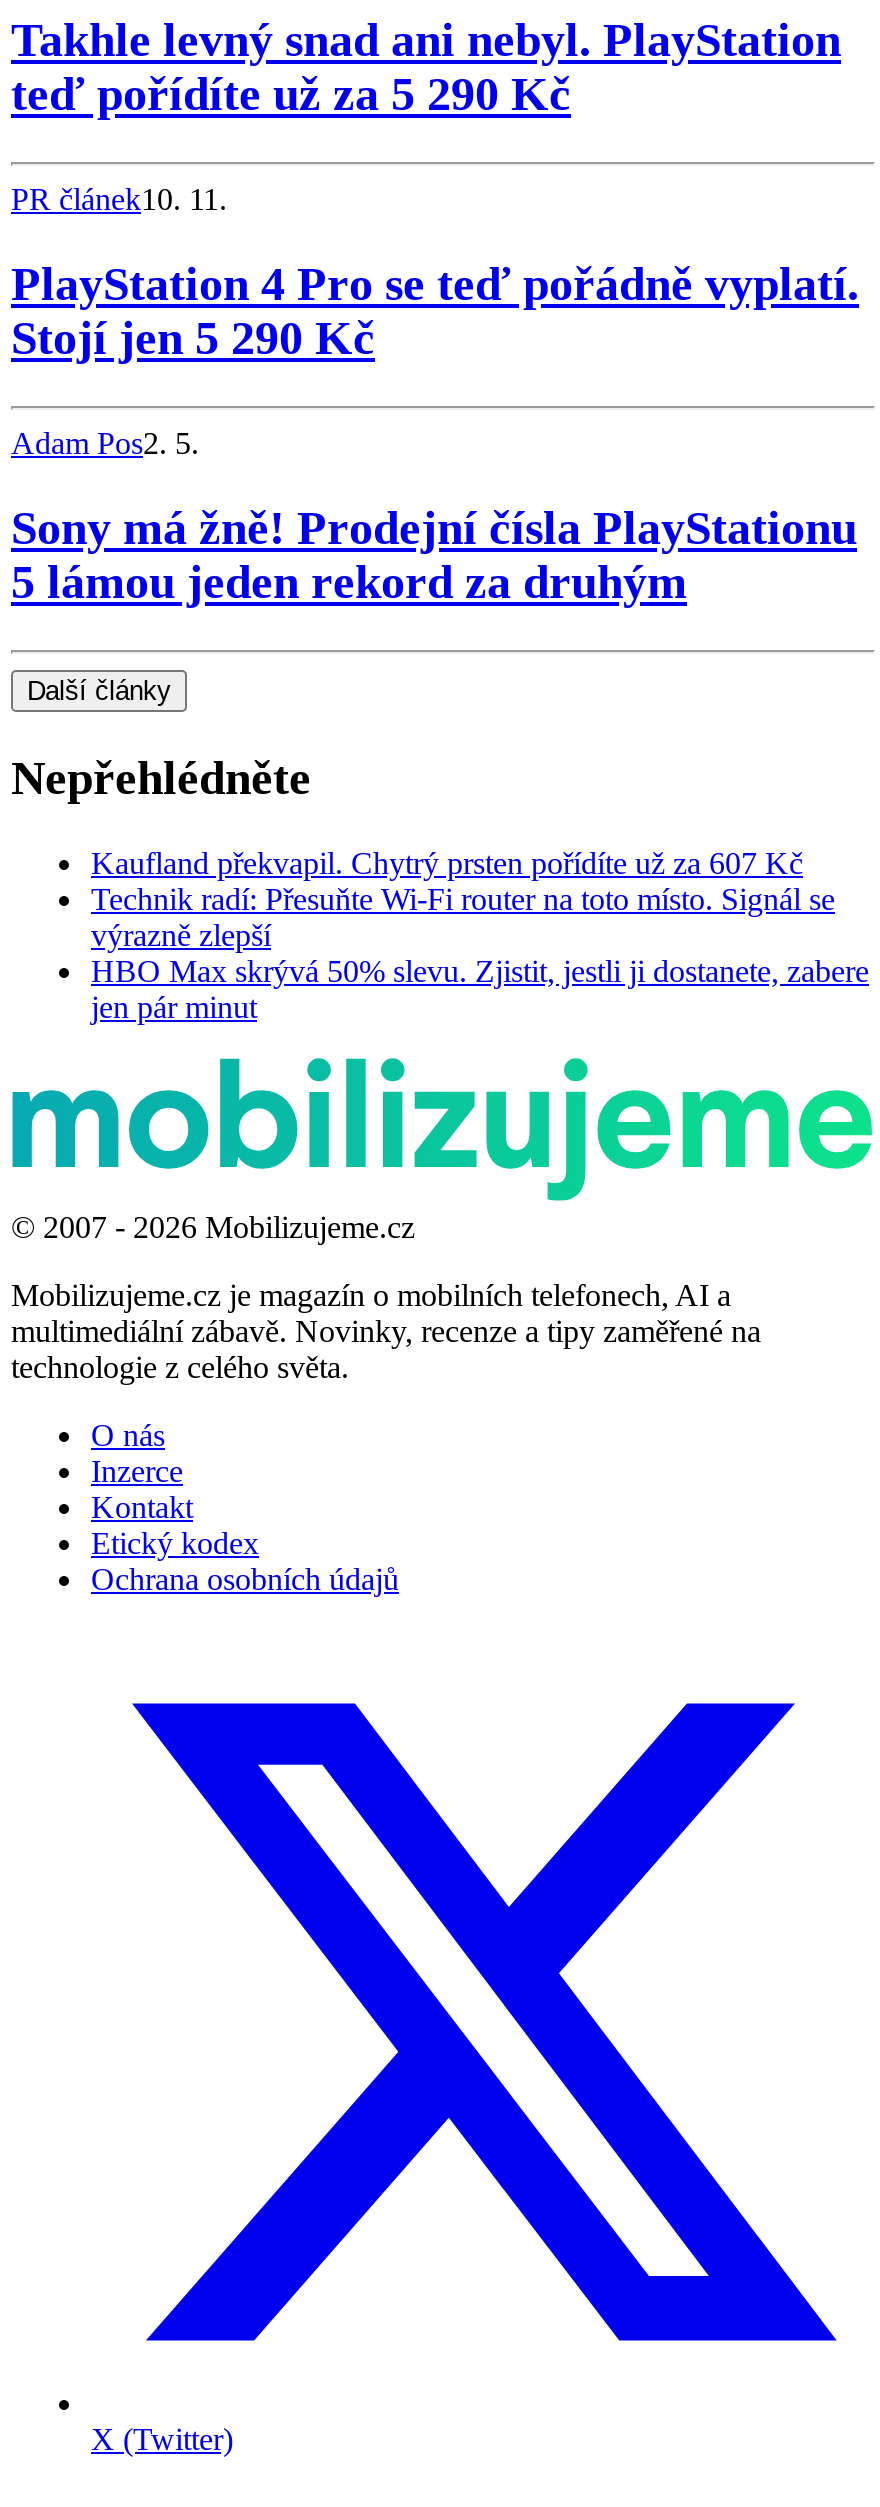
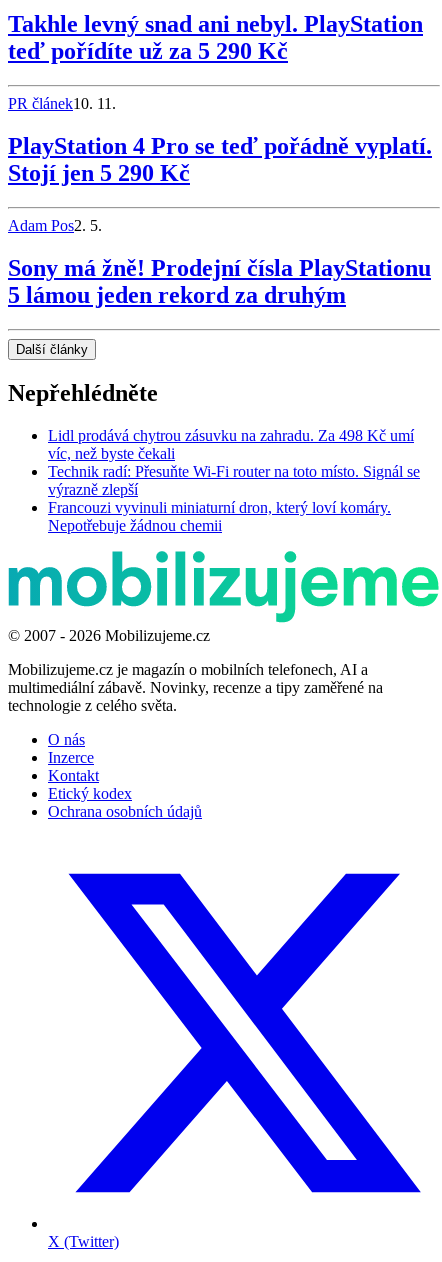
[91,846,803,880] Kaufland překvapil. Chytrý prsten pořídíte už za 607 Kč -> [48,427,414,462] Lidl prodává chytrou zásuvku na zahradu. Za 498 Kč umí | víc, než byste čekali
[91,954,869,1024] HBO Max skrývá 50% slevu. Zjistit, jestli ji dostanete, zabere | jen pár minut -> [48,499,391,534] Francouzi vyvinuli miniaturní dron, který loví komáry. | Nepotřebuje žádnou chemii

